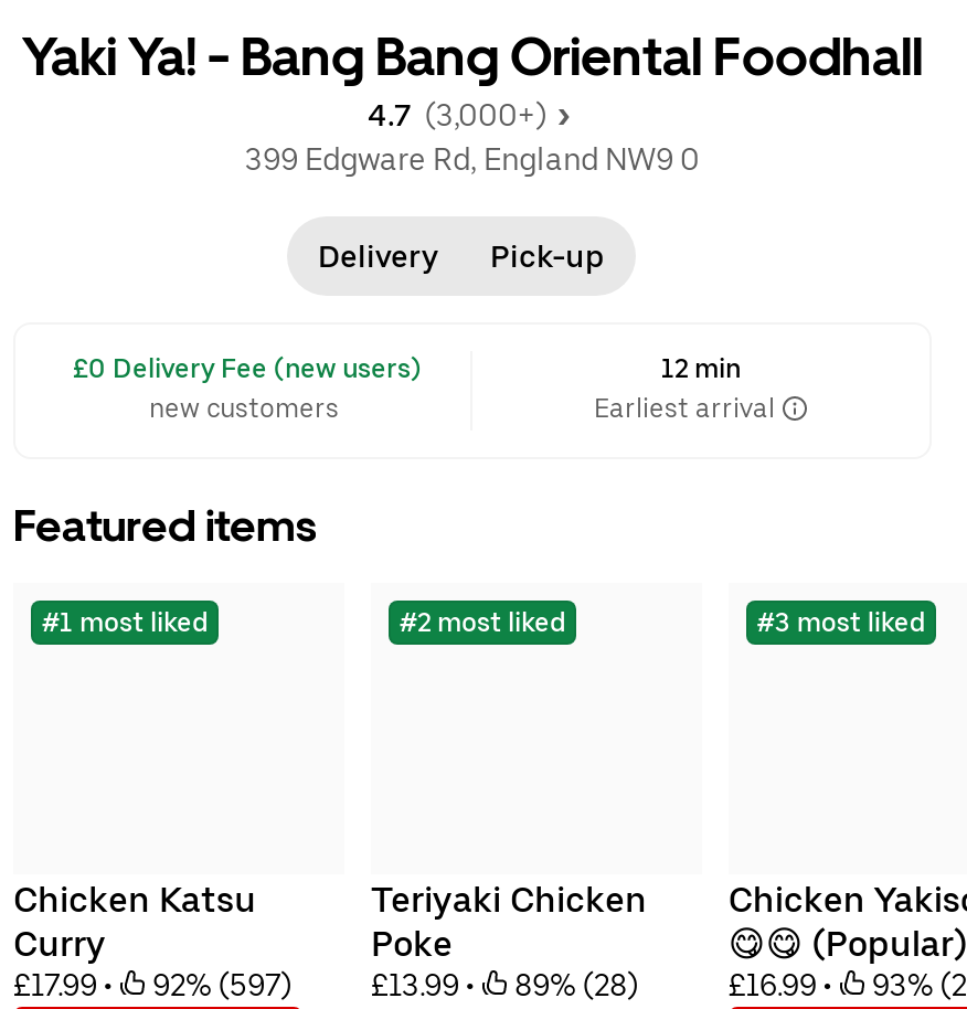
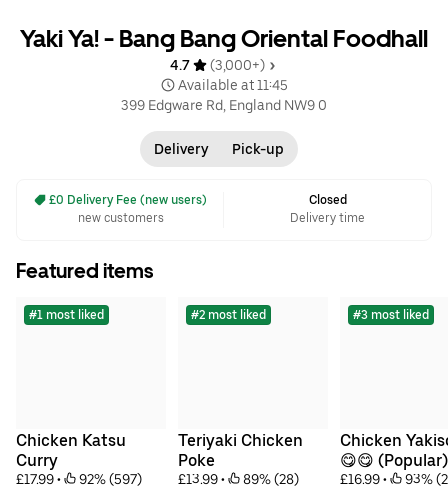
[368,98,546,134] 4.7 (3,000+) -> [169,57,287,93] 4.7 | (3,000+) | Available at 11:45
[594,355,782,425] 12 min | Earliest arrival -> [290,193,365,225] Closed | Delivery time

